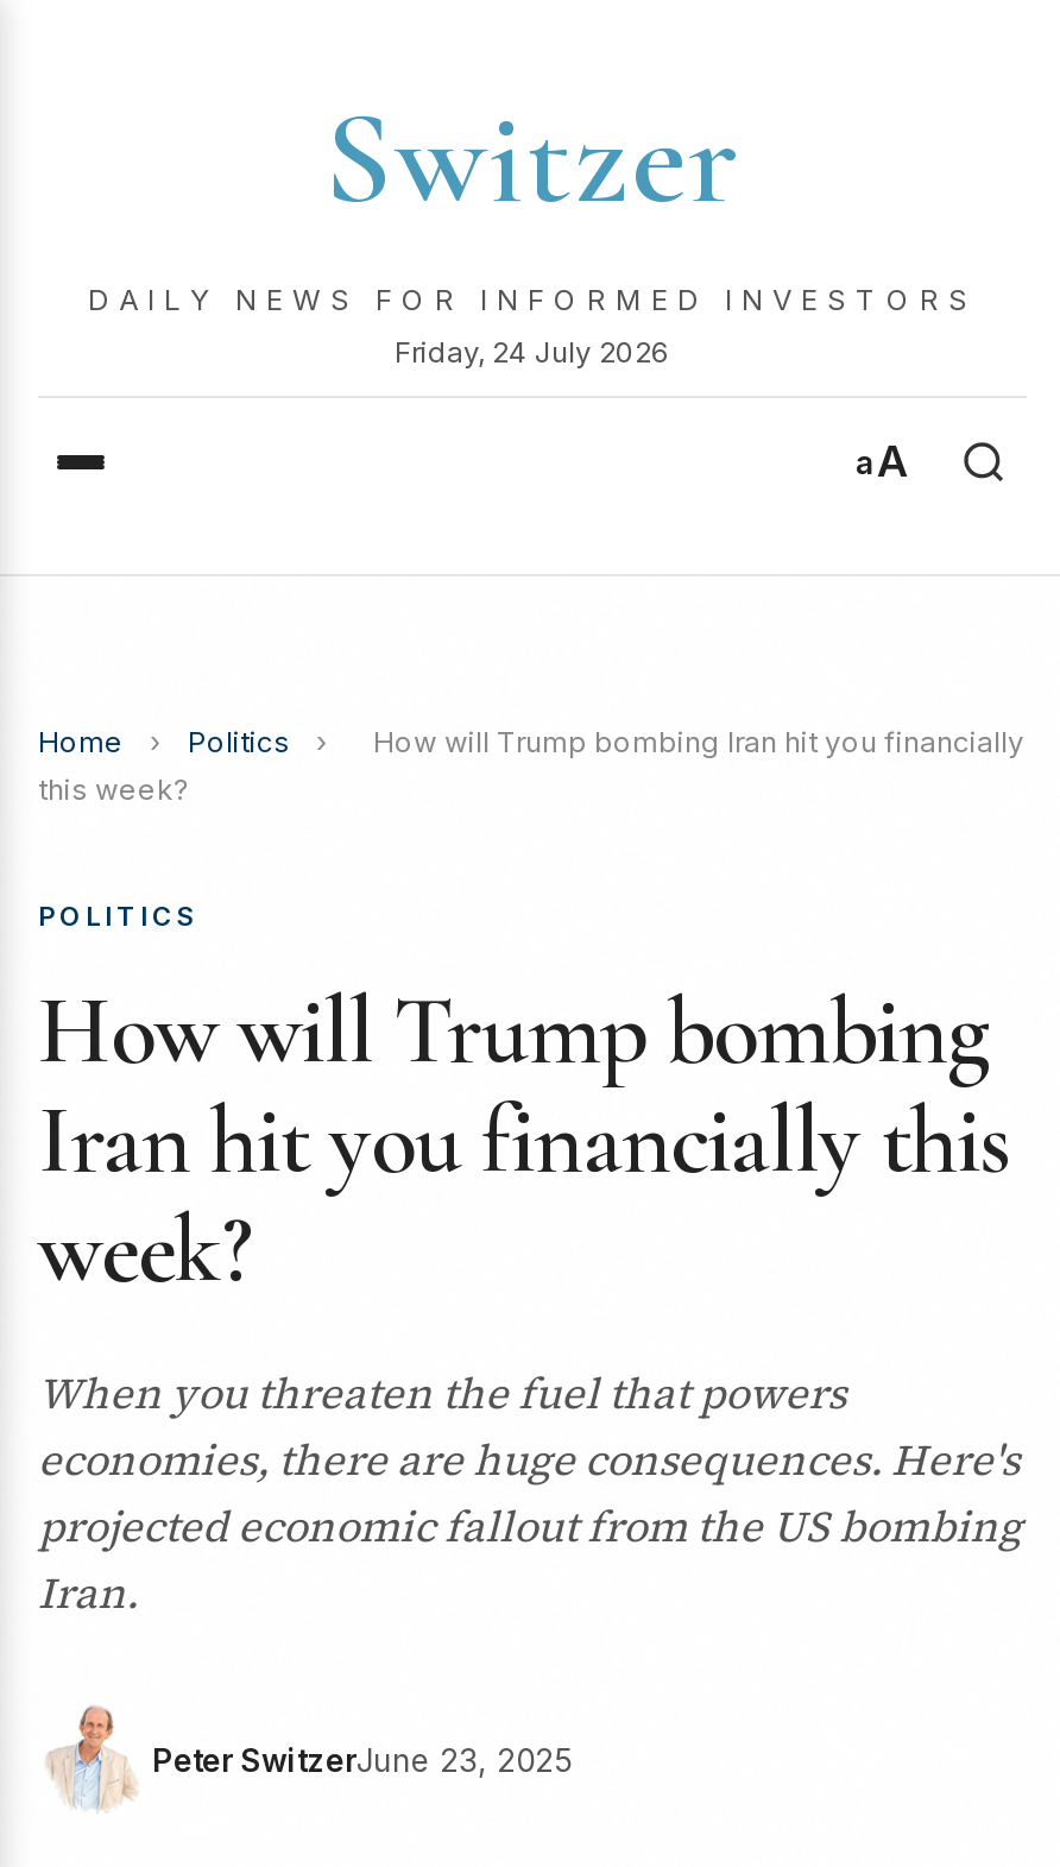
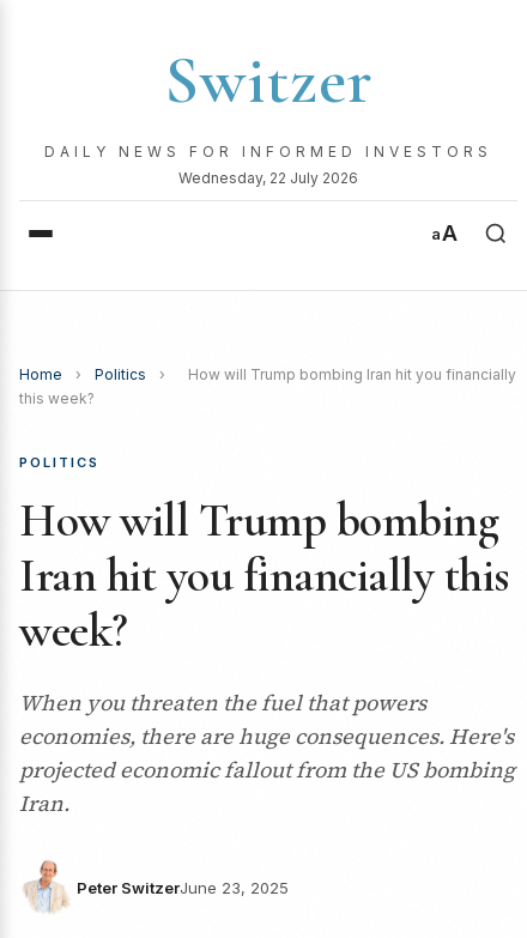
[395,334,670,370] Friday, 24 July 2026 -> [178,169,358,187] Wednesday, 22 July 2026

